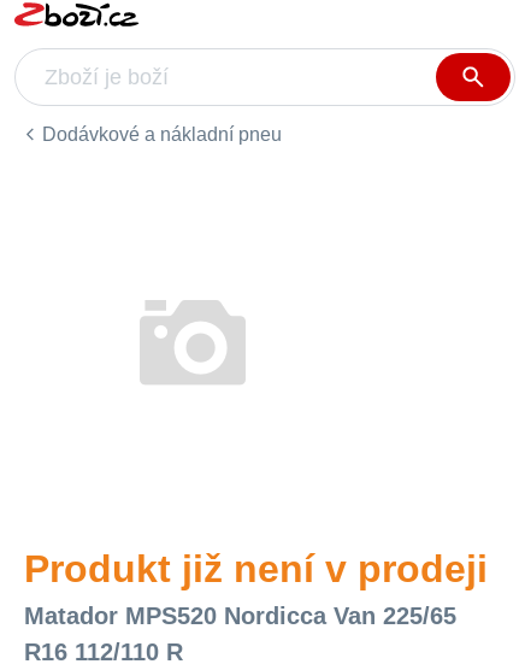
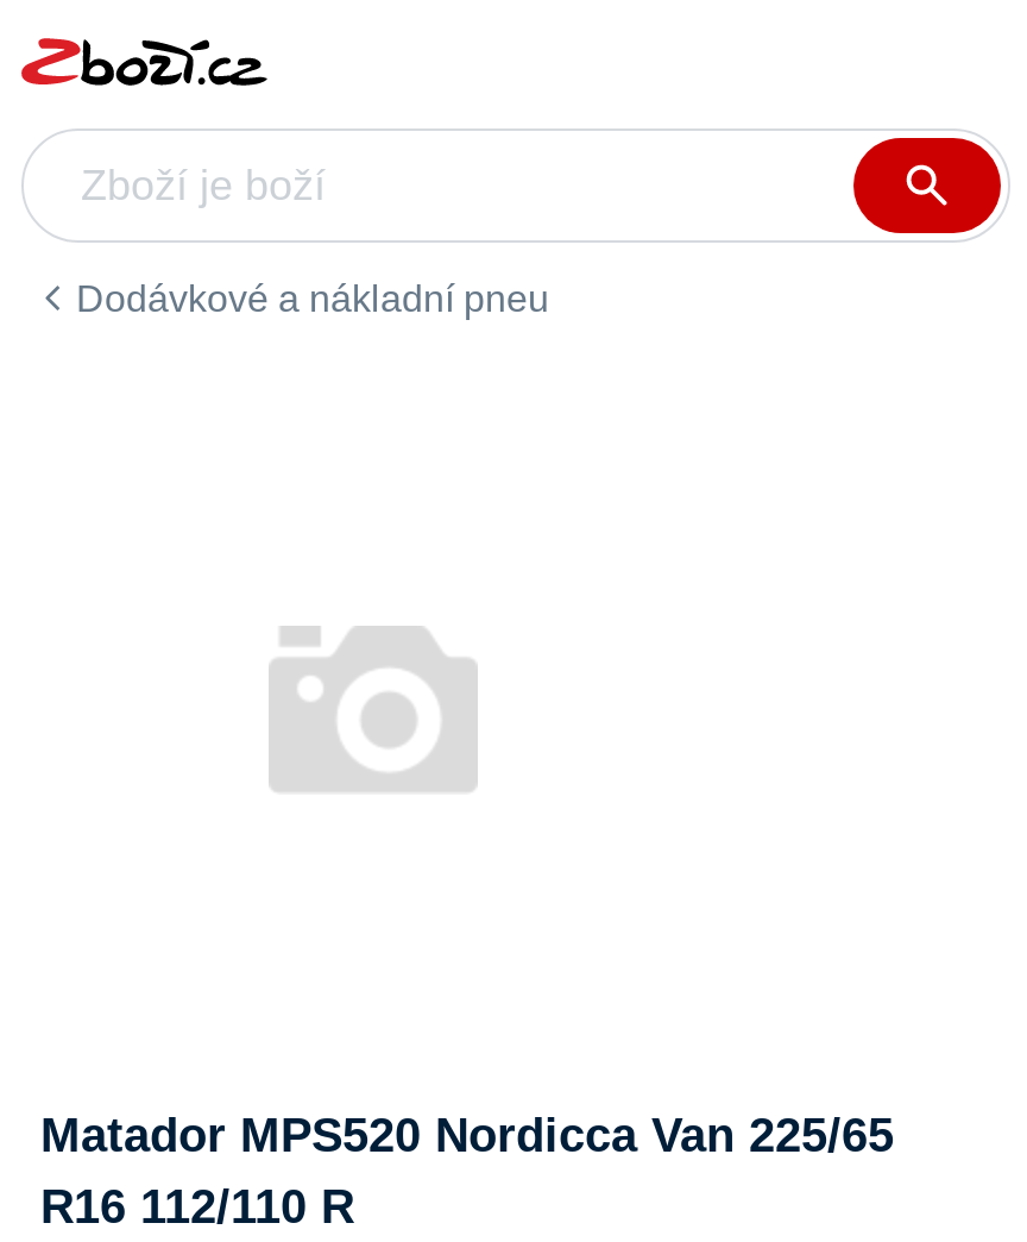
[24,547,488,590] Produkt již není v prodeji -> none

